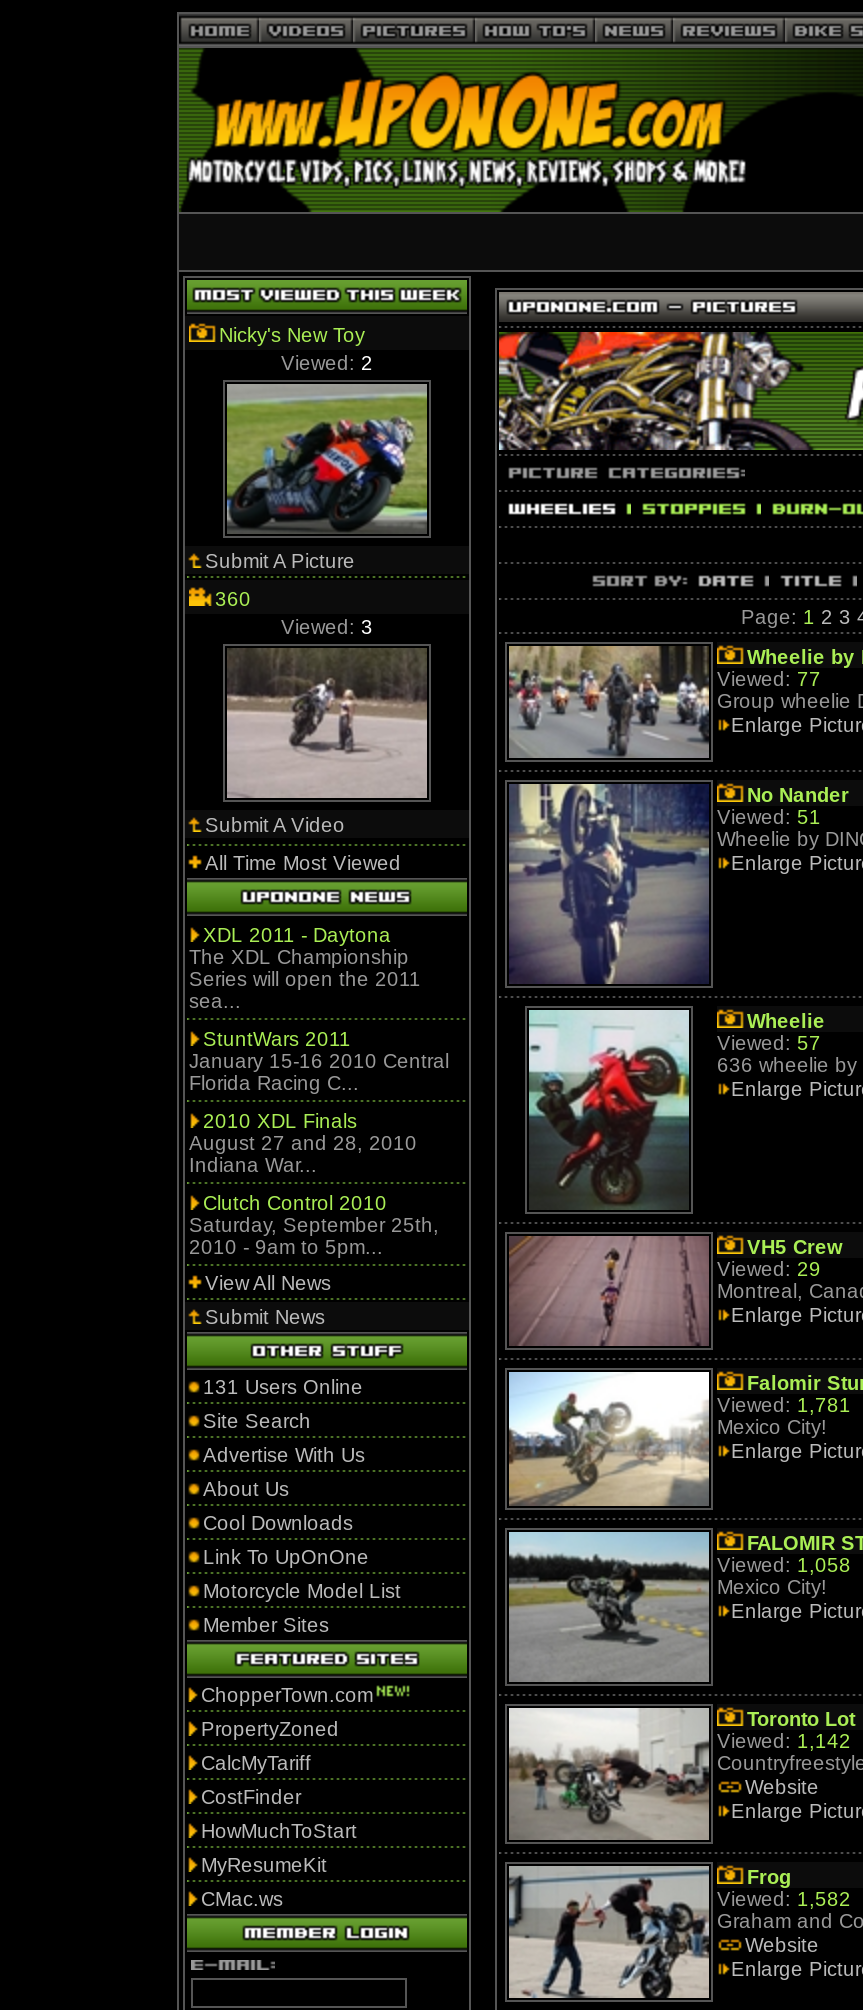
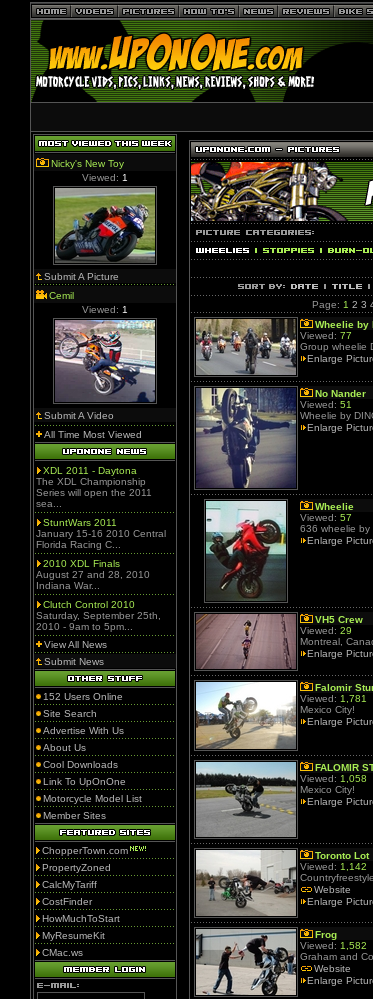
[281,352,373,374] Viewed: 2 -> [82,172,128,183] Viewed: 1
[215,588,373,638] 360 | Viewed: 3 -> [49,290,128,315] Cemil | Viewed: 1
[227,648,427,800] [image] -> [55,319,156,402] [image]
[203,1376,363,1398] 131 Users Online -> [43,691,123,702] 152 Users Online

